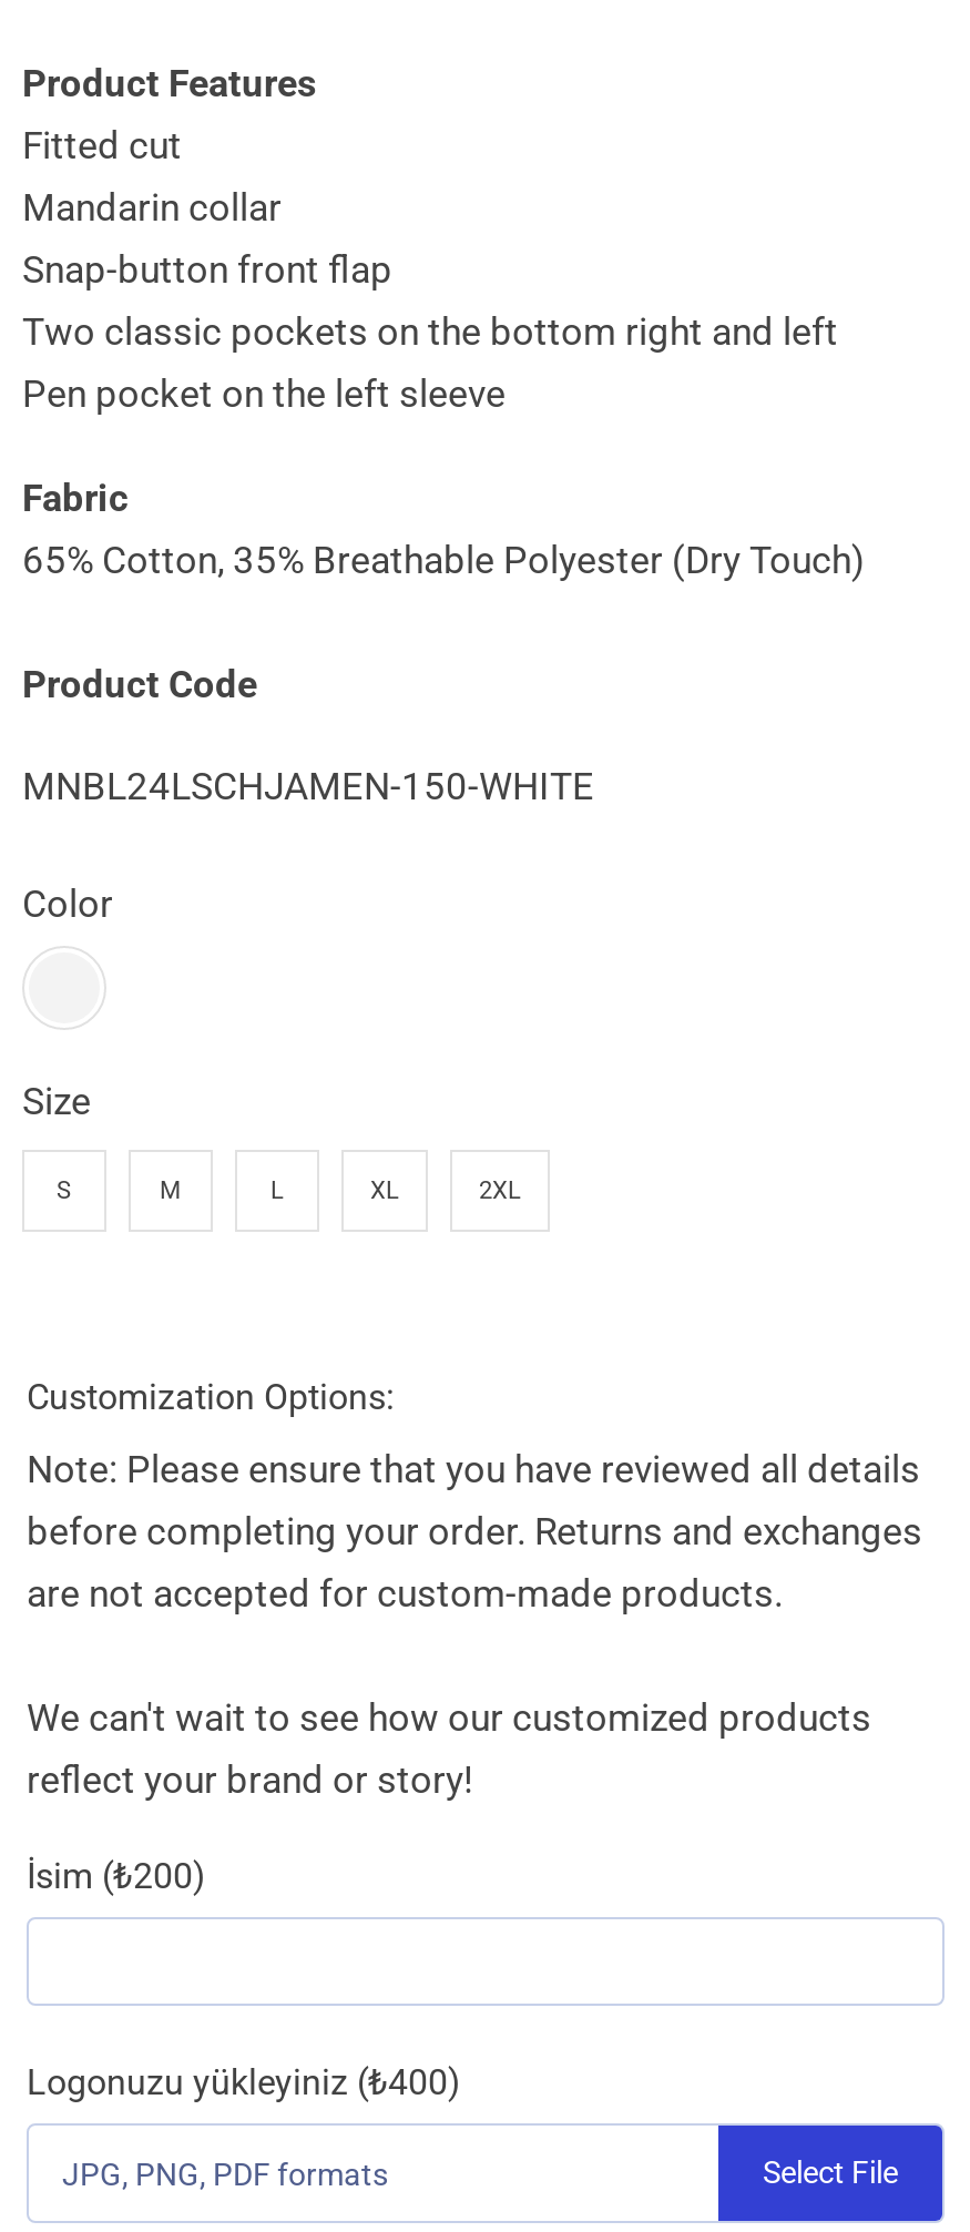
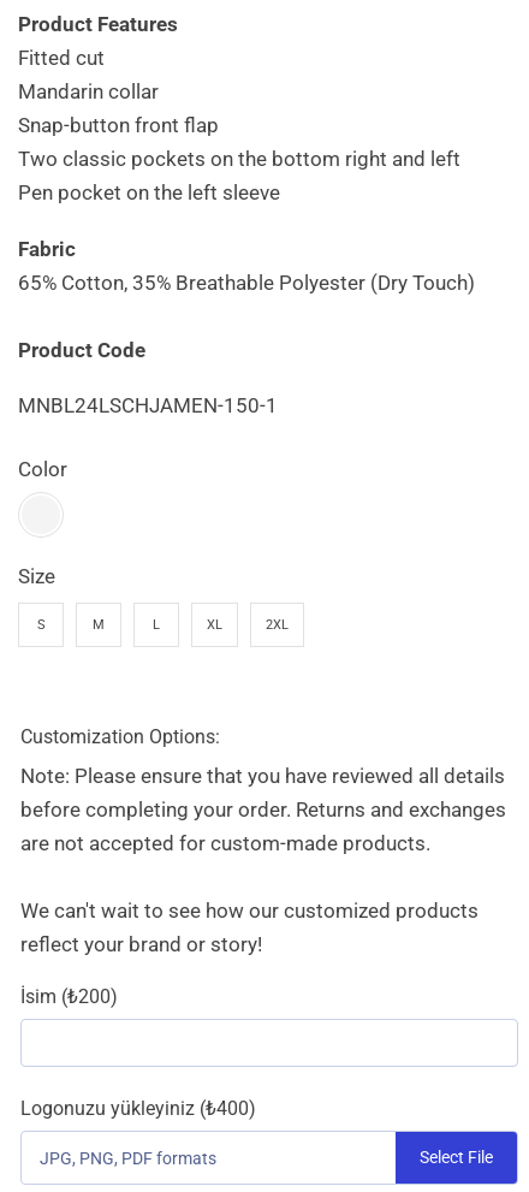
[22,764,594,809] MNBL24LSCHJAMEN-150-WHITE -> [18,394,278,418] MNBL24LSCHJAMEN-150-1

